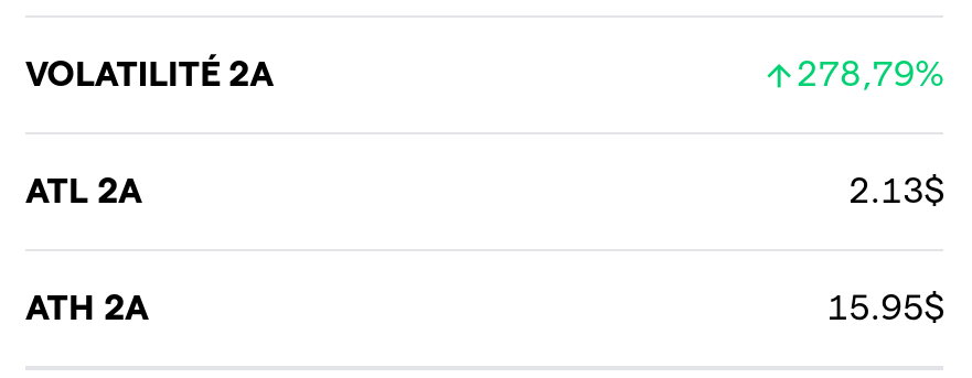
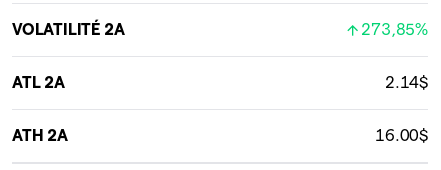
[796,55,943,93] 278,79% -> [361,21,428,38] 273,85%
[848,172,943,209] 2.13$ -> [385,74,428,91] 2.14$
[827,289,943,326] 15.95$ -> [375,127,428,144] 16.00$

